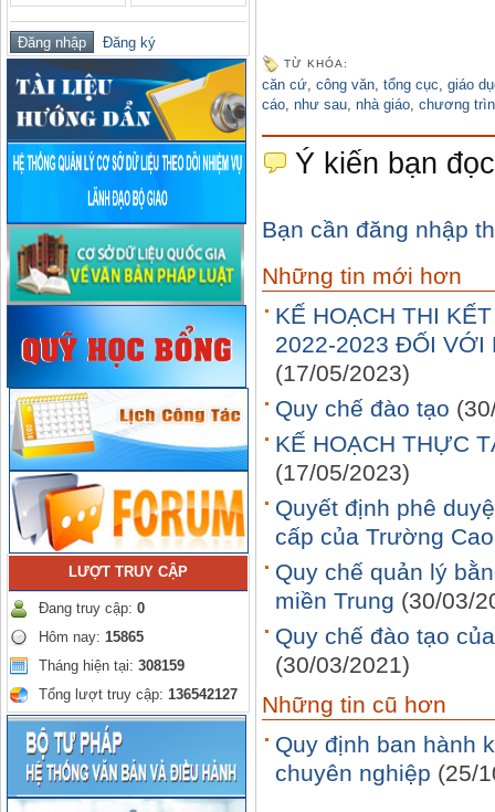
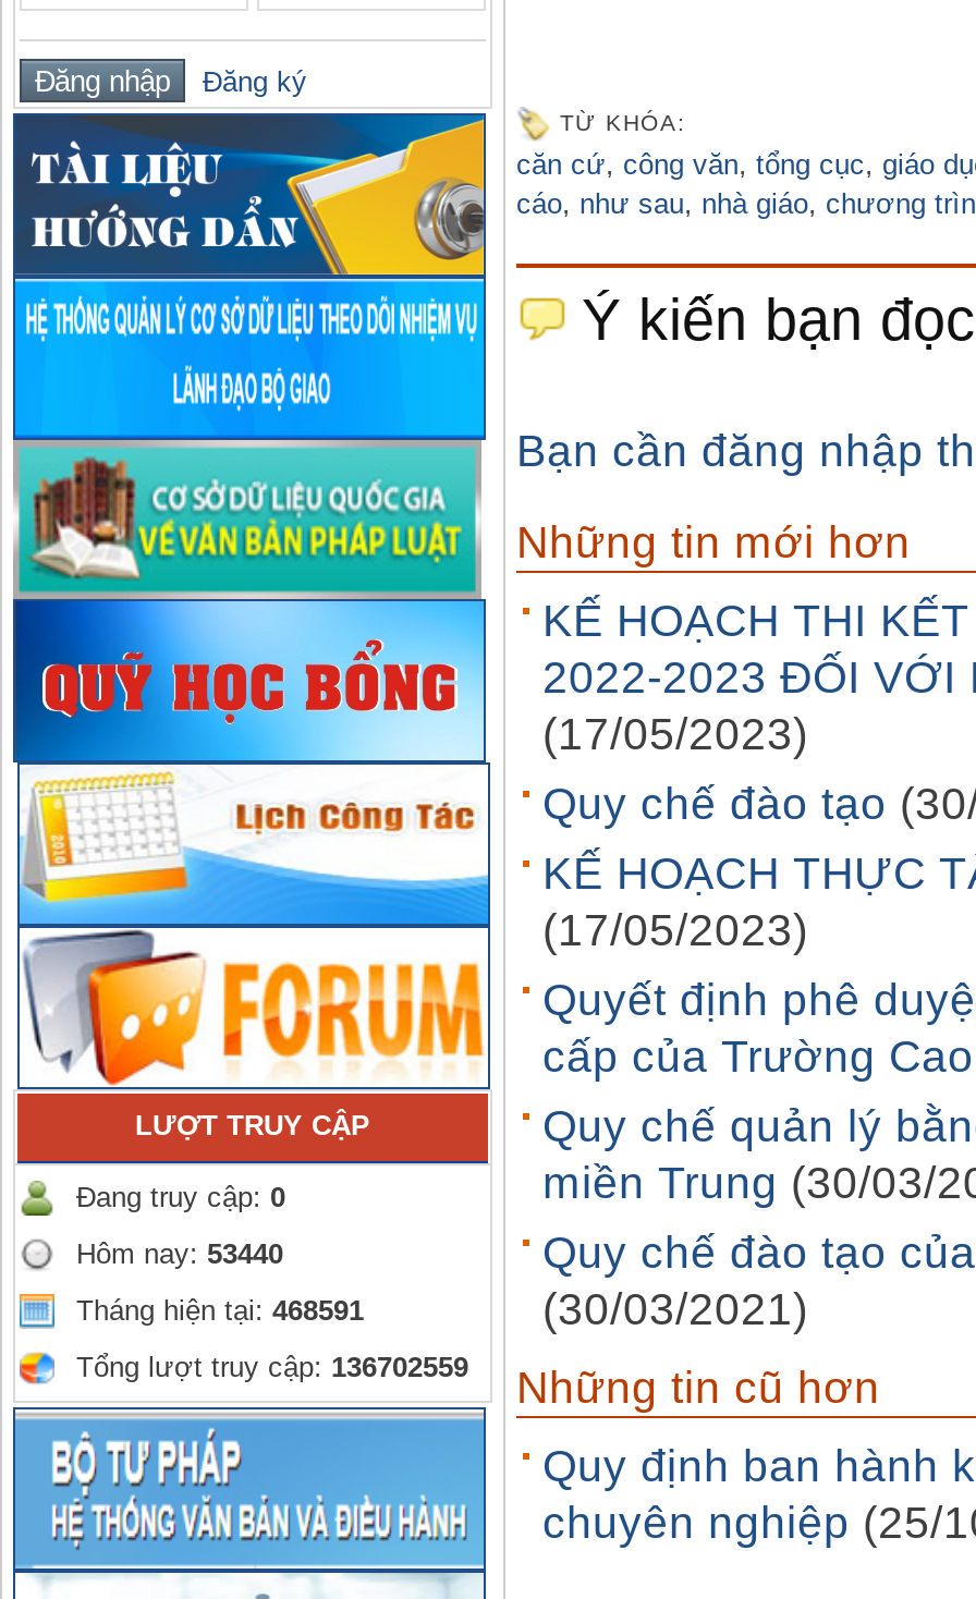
[39,629,144,645] Hôm nay: 15865 -> [76,1237,283,1270] Hôm nay: 53440
[39,657,185,674] Tháng hiện tại: 308159 -> [76,1294,364,1327] Tháng hiện tại: 468591
[39,686,238,703] Tổng lượt truy cập: 136542127 -> [76,1351,468,1383] Tổng lượt truy cập: 136702559

